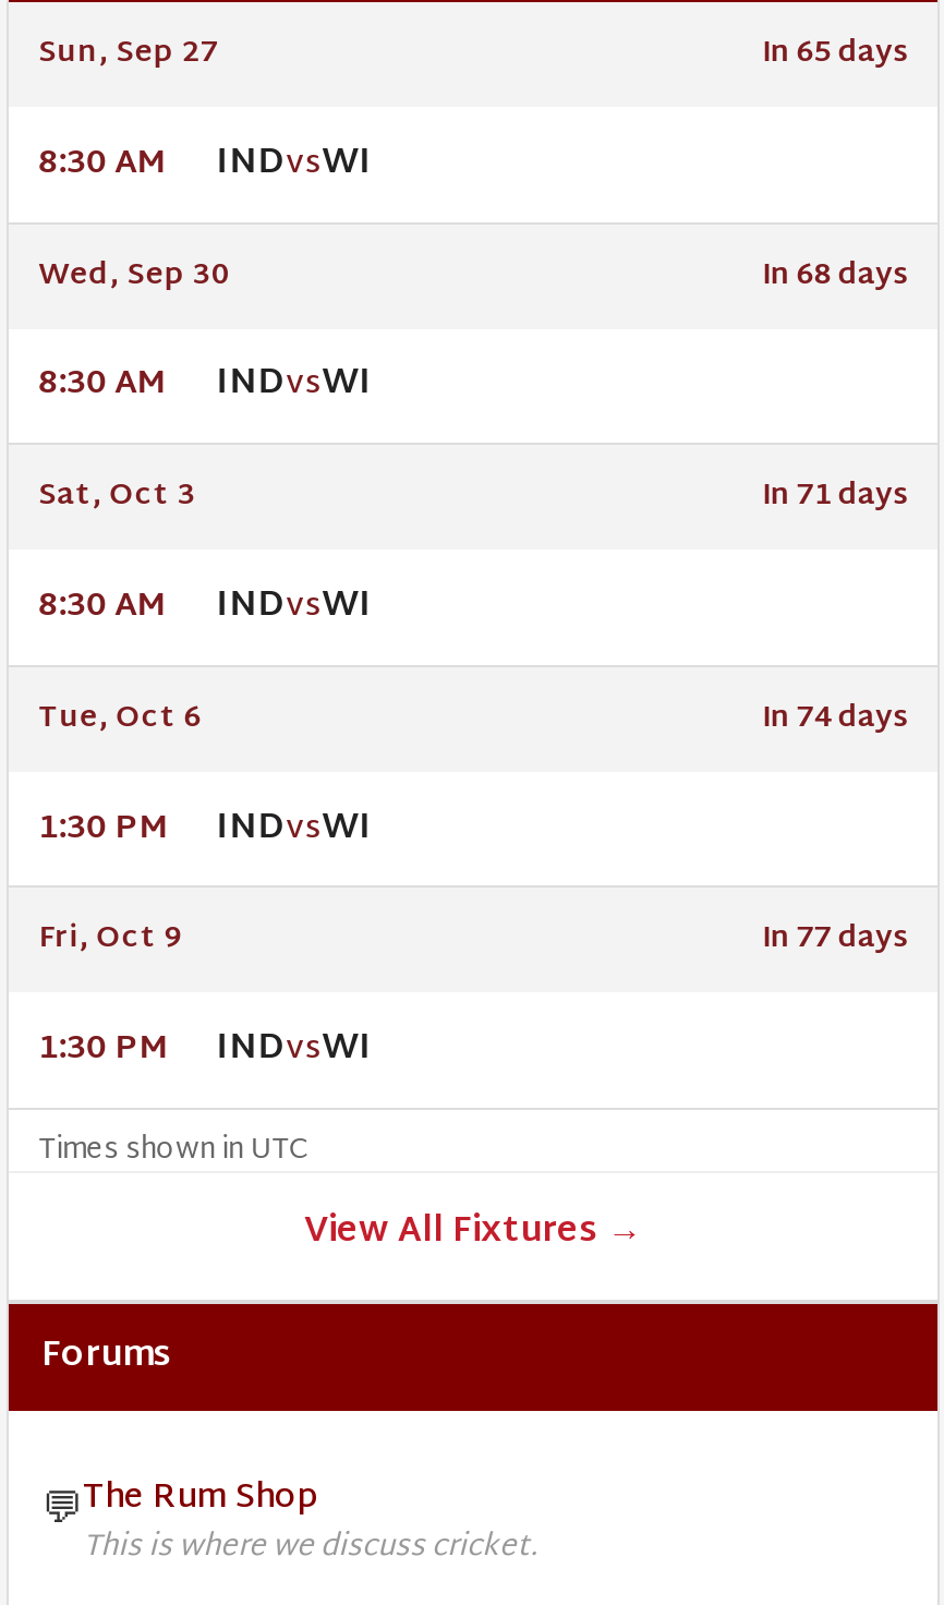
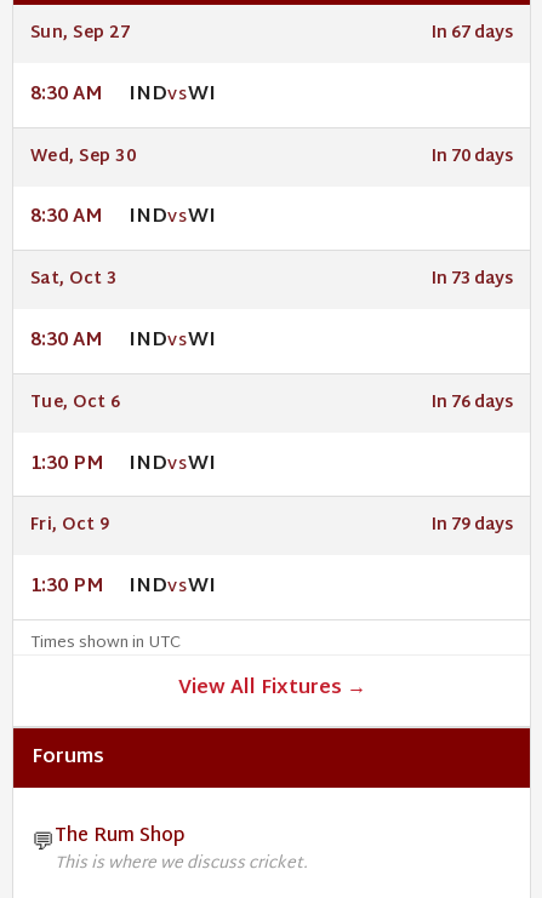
[762,28,908,81] In 65 days -> [432,19,513,48] In 67 days
[762,250,908,302] In 68 days -> [432,143,513,172] In 70 days
[762,471,908,524] In 71 days -> [432,266,513,295] In 73 days
[762,693,908,745] In 74 days -> [432,389,513,418] In 76 days
[762,915,908,967] In 77 days -> [432,512,513,541] In 79 days

